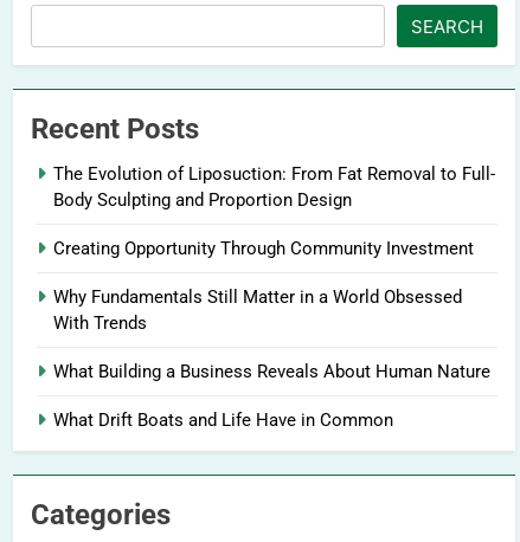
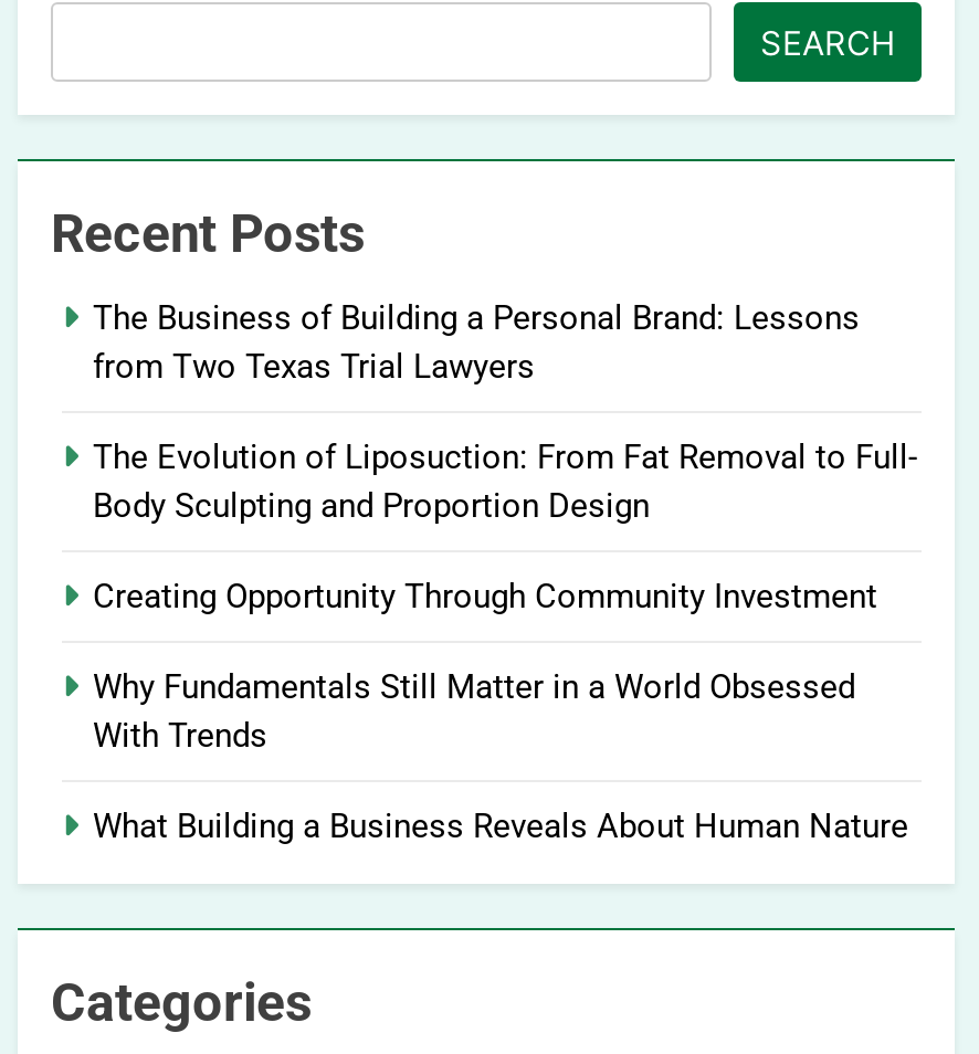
none -> [93,299,860,388] The Business of Building a Personal Brand: Lessons | from Two Texas Trial Lawyers
moved [53,164,495,383] -> [93,439,917,847]: The Evolution of Liposuction: From Fat Removal to Full- | Body Sculpting and Proportion Design | Creating Opportunity Through Community Investment | Why Fundamentals Still Matter in a World Obsessed | With Trends | What Building a Business Reveals About Human Nature
[53,410,393,431] What Drift Boats and Life Have in Common -> none

